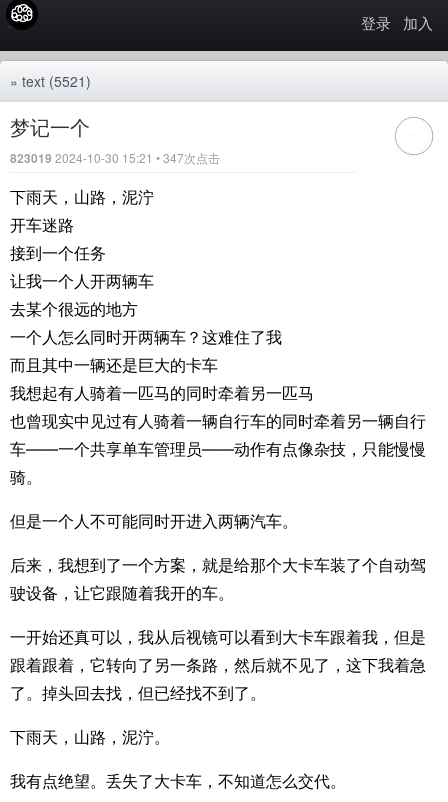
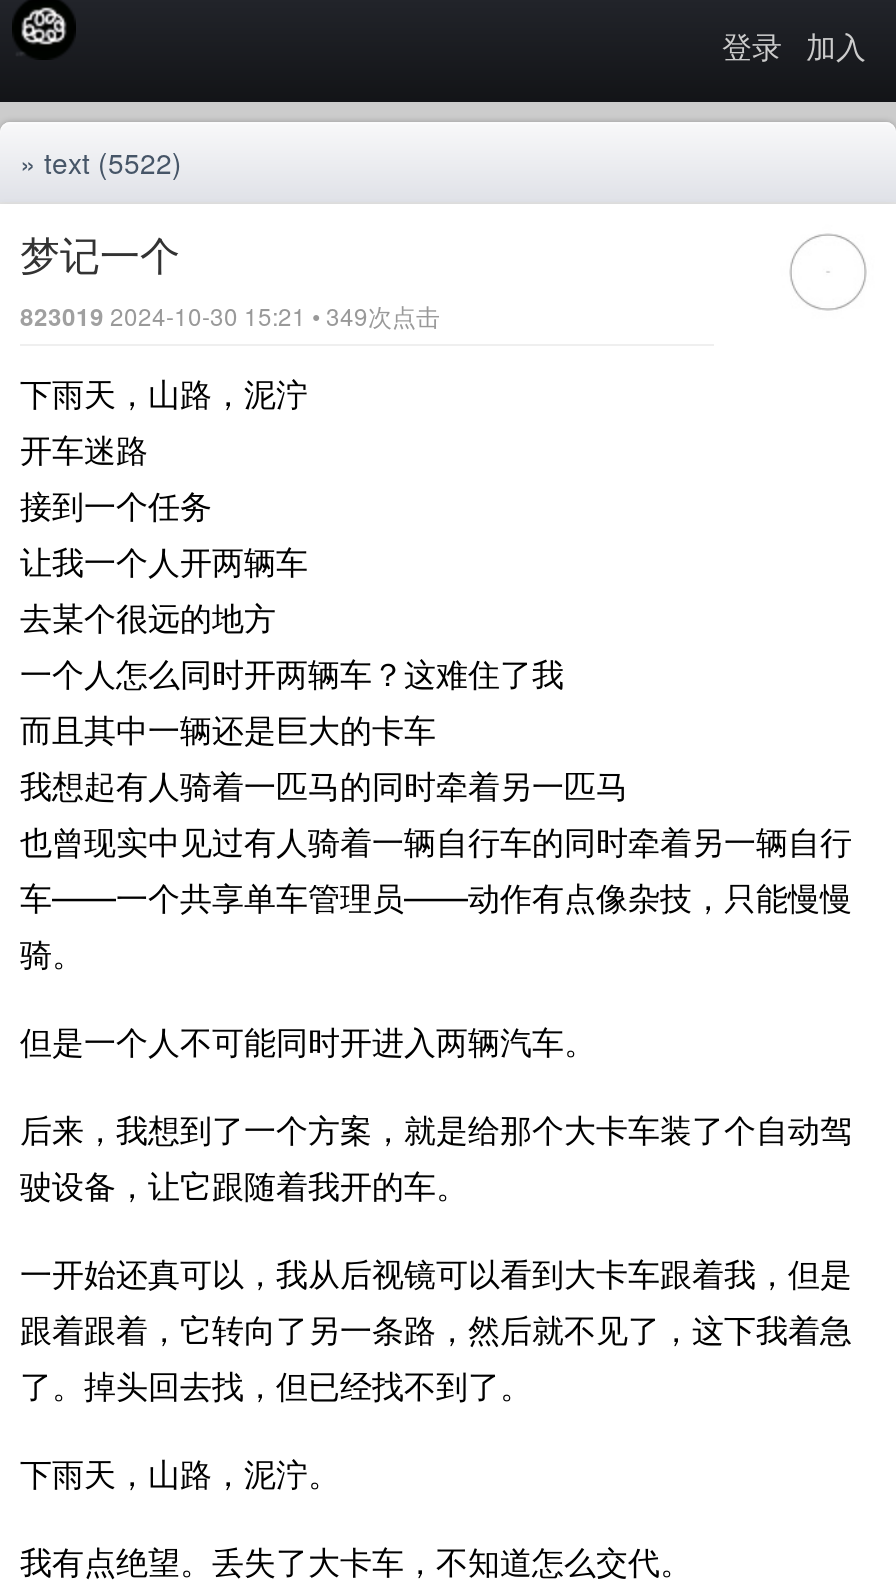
[10,71,91,91] » text (5521) -> [20,142,182,182] » text (5522)
[10,149,220,167] 823019 2024-10-30 15:21 • 347次点击 -> [20,298,440,334] 823019 2024-10-30 15:21 • 349次点击

